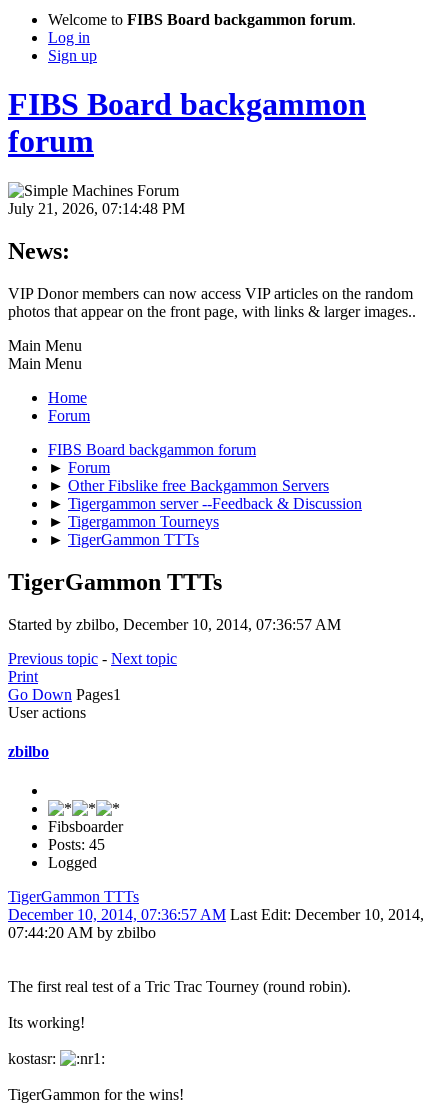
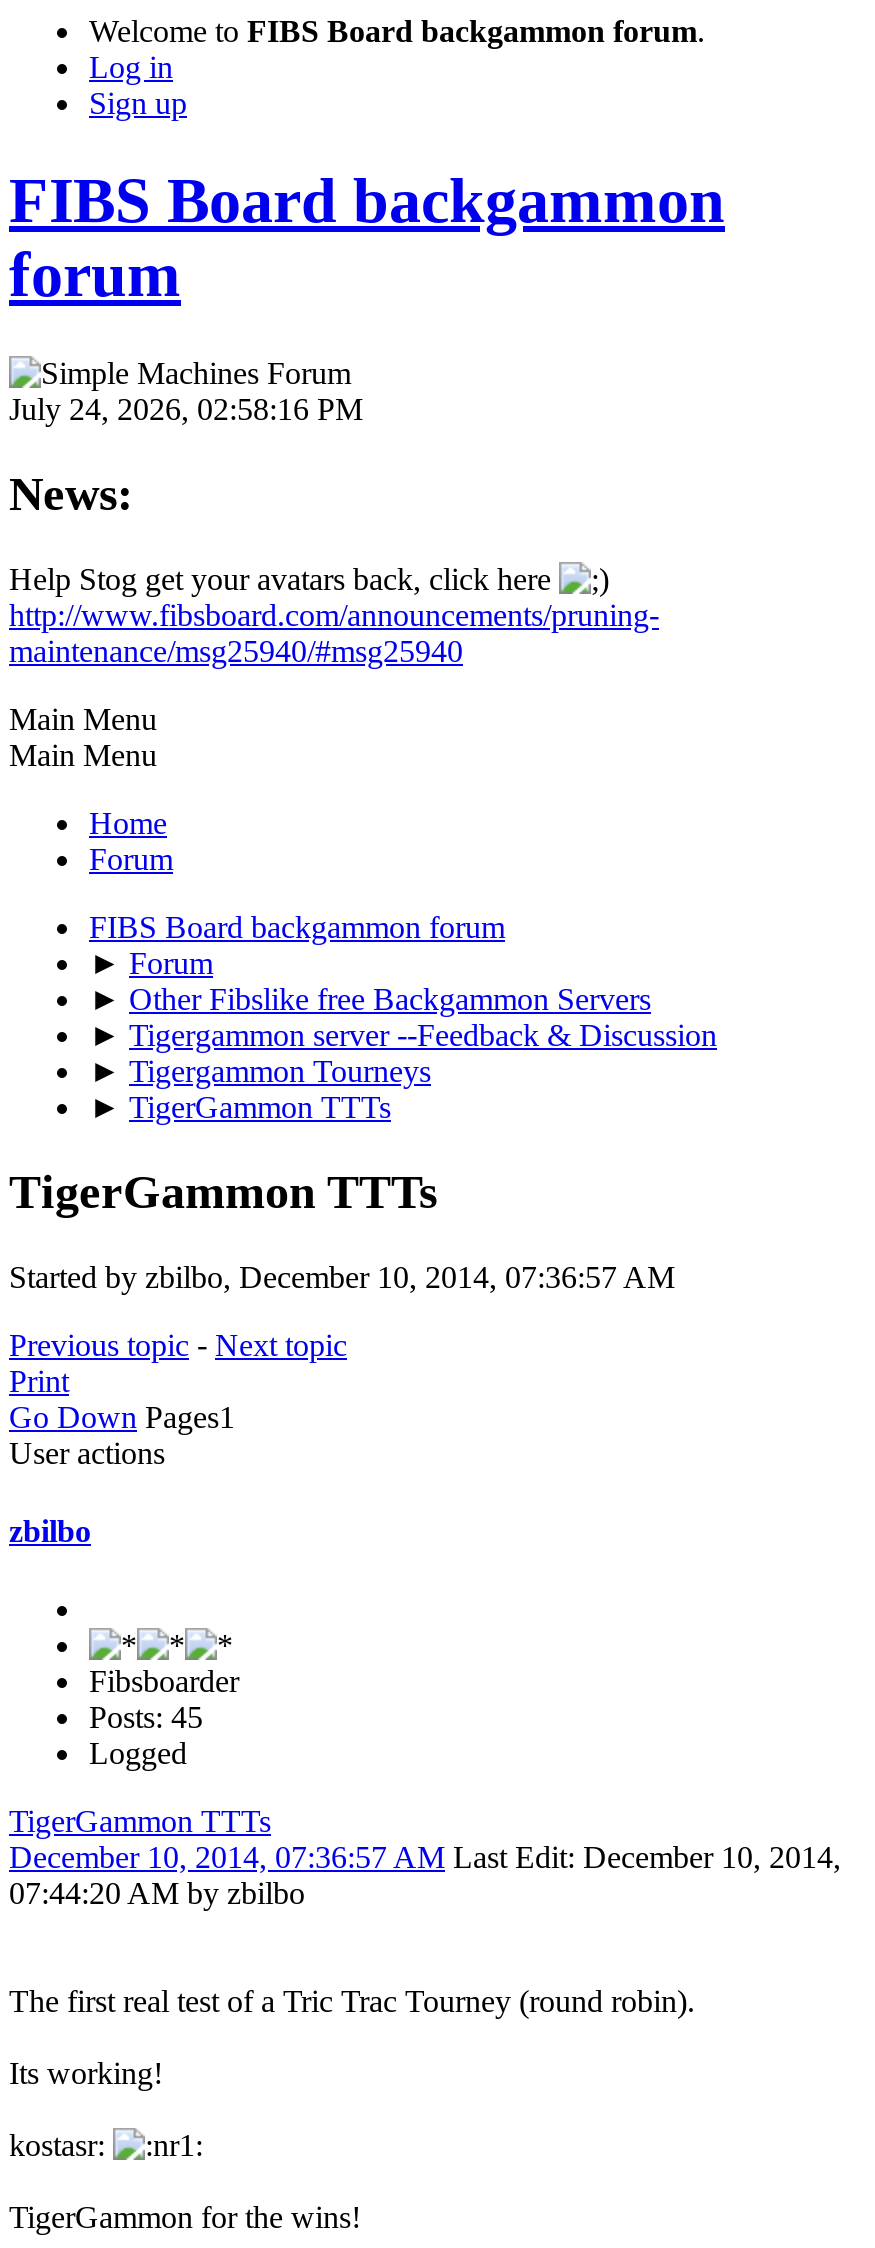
[8,200,185,217] July 21, 2026, 07:14:48 PM -> [9,392,363,426] July 24, 2026, 02:58:16 PM
[8,285,416,320] VIP Donor members can now access VIP articles on the random | photos that appear on the front page, with links & larger images.. -> [9,561,659,667] Help Stog get your avatars back, click here | http://www.fibsboard.com/announcements/pruning- | maintenance/msg25940/#msg25940

